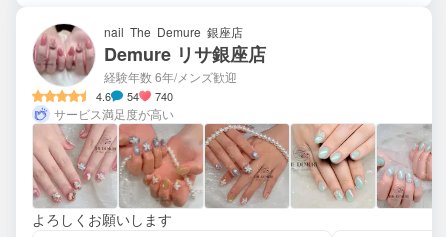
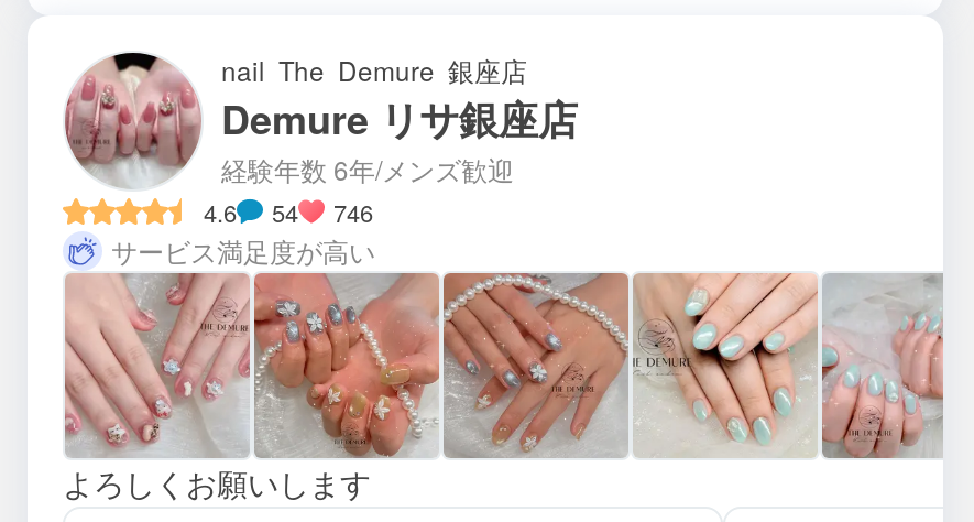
[96,88,173,104] 4.6 54 740 -> [204,195,373,230] 4.6 54 746

